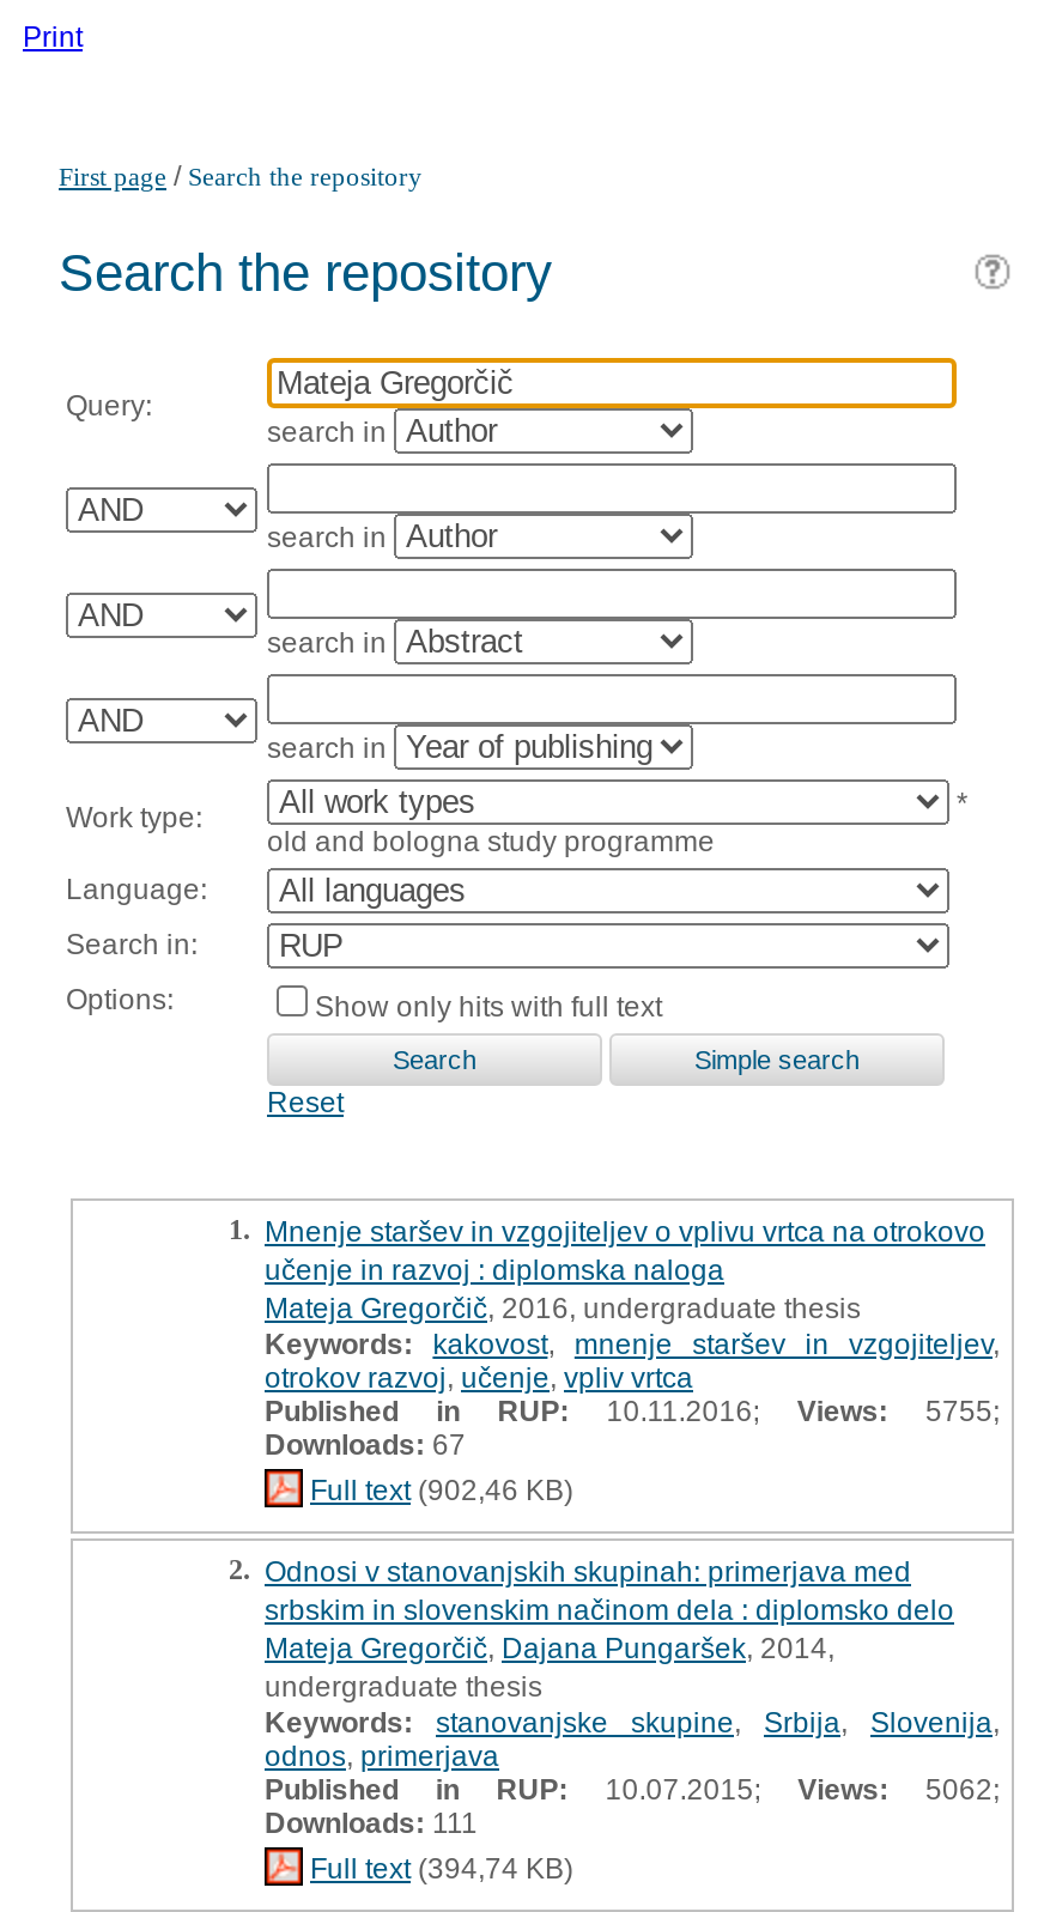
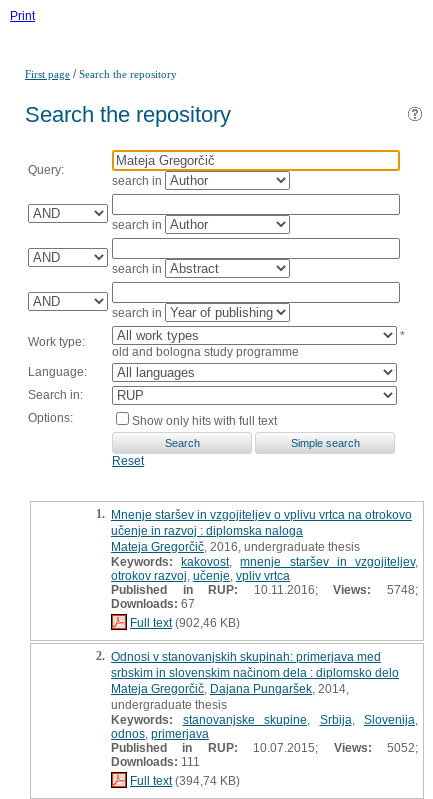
[265,1394,1000,1427] Published in RUP:10.11.2016; Views: 5755; -> [111,582,418,596] Published in RUP:10.11.2016; Views: 5748;
[265,1772,1000,1805] Published in RUP: 10.07.2015; Views: 5062; -> [111,740,418,754] Published in RUP: 10.07.2015; Views: 5052;

